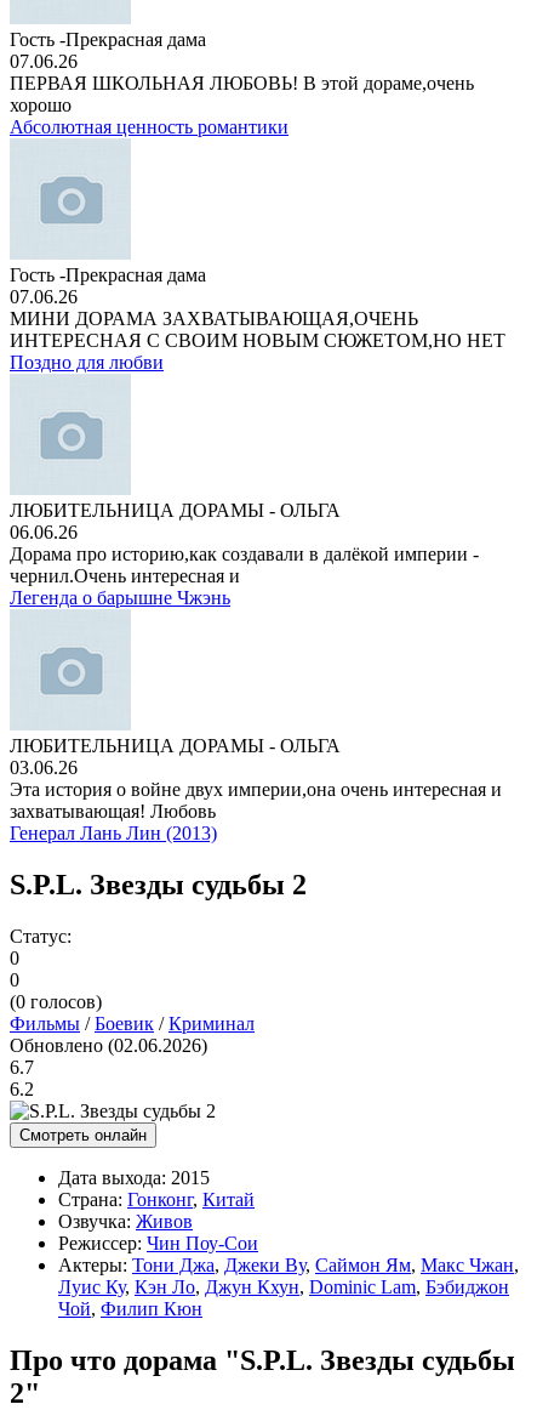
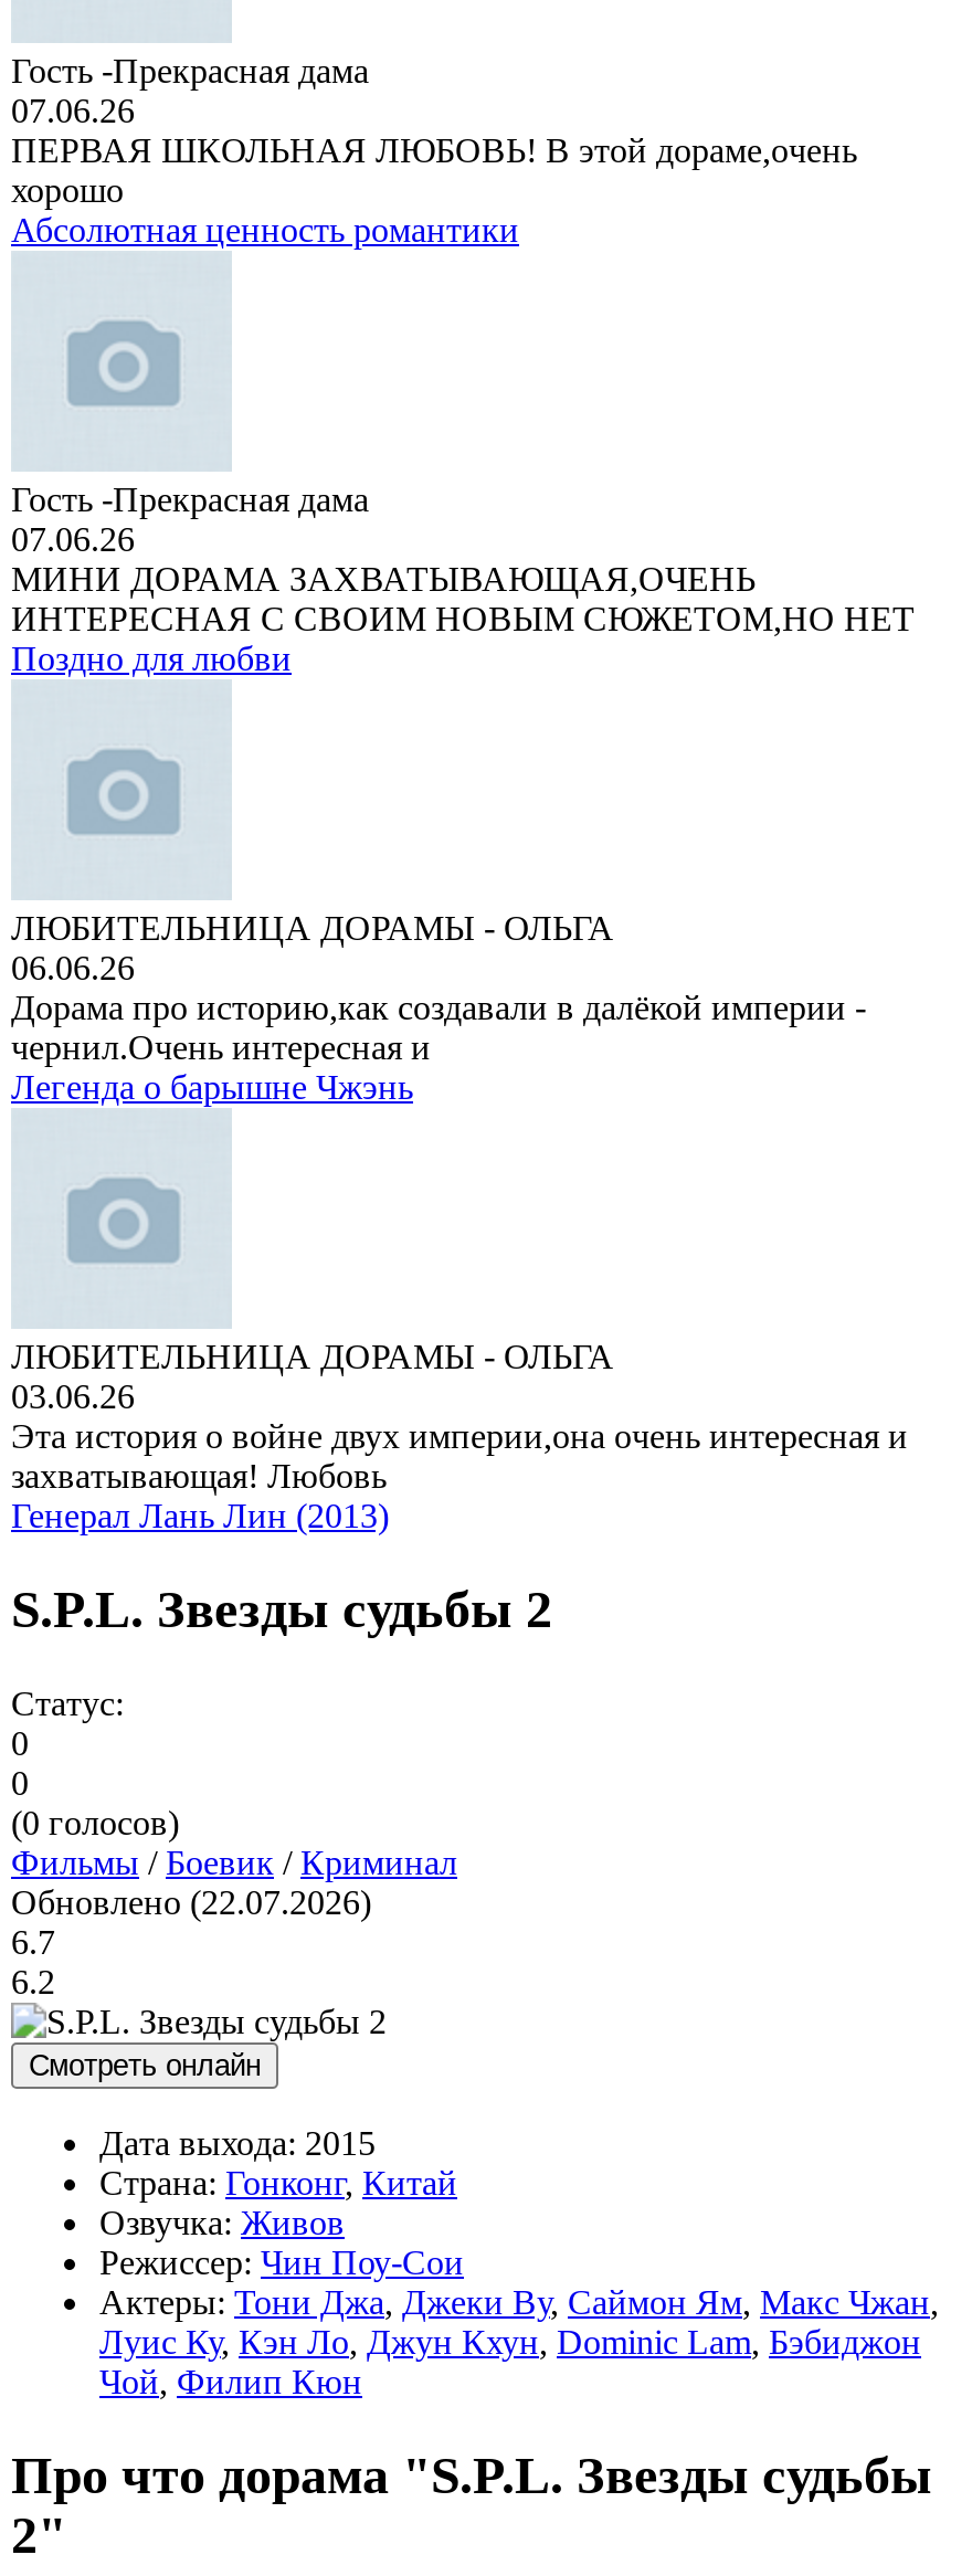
[10,1035,207,1055] Обновлено (02.06.2026) -> [11,1883,371,1921] Обновлено (22.07.2026)

